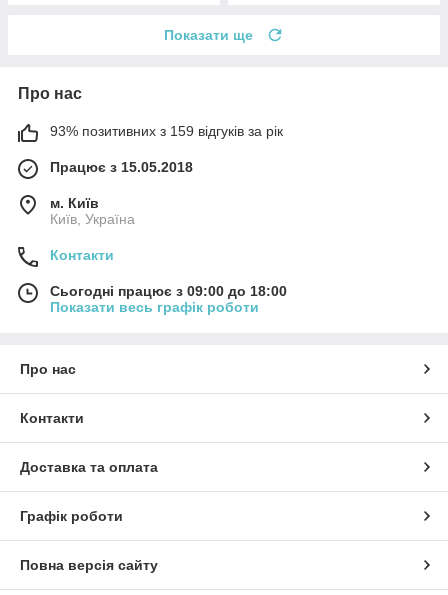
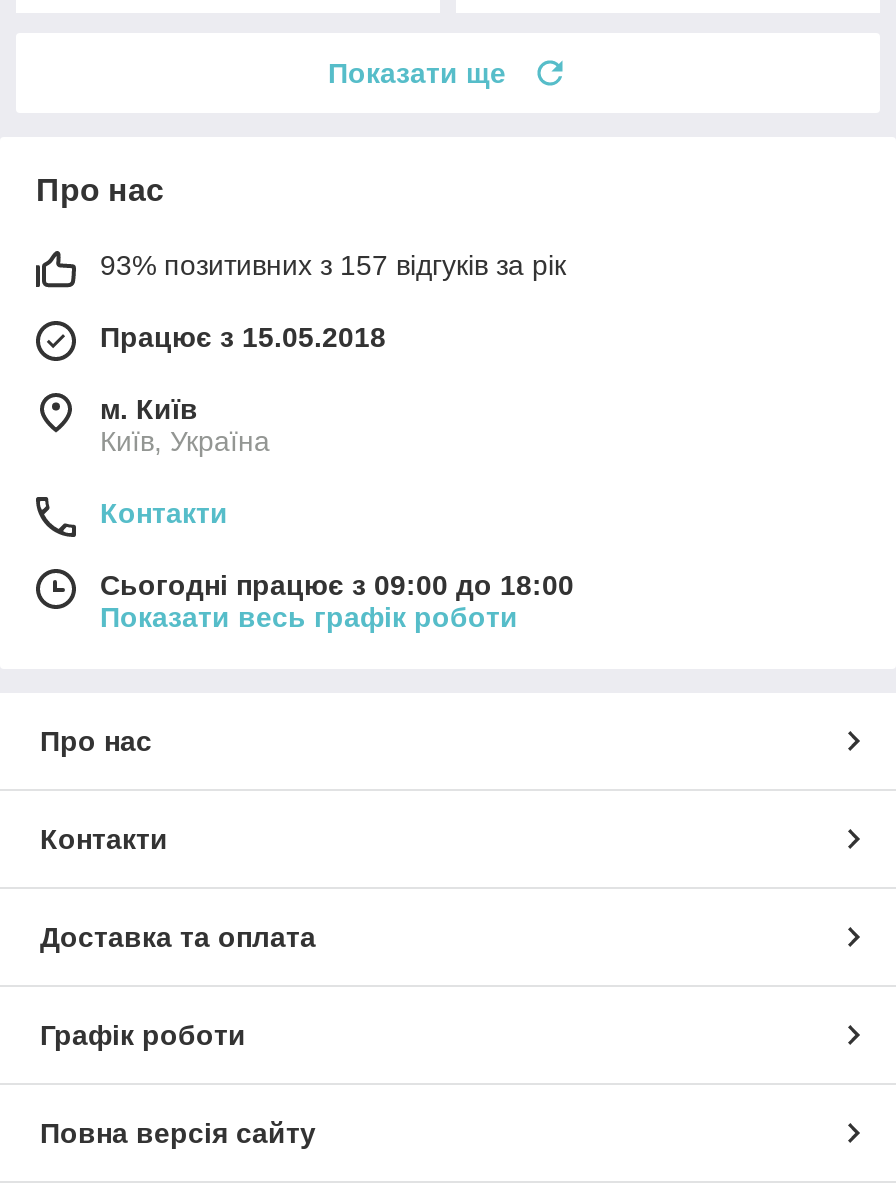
[50,123,283,139] 93% позитивних з 159 відгуків за рік -> [100,249,566,281] 93% позитивних з 157 відгуків за рік

